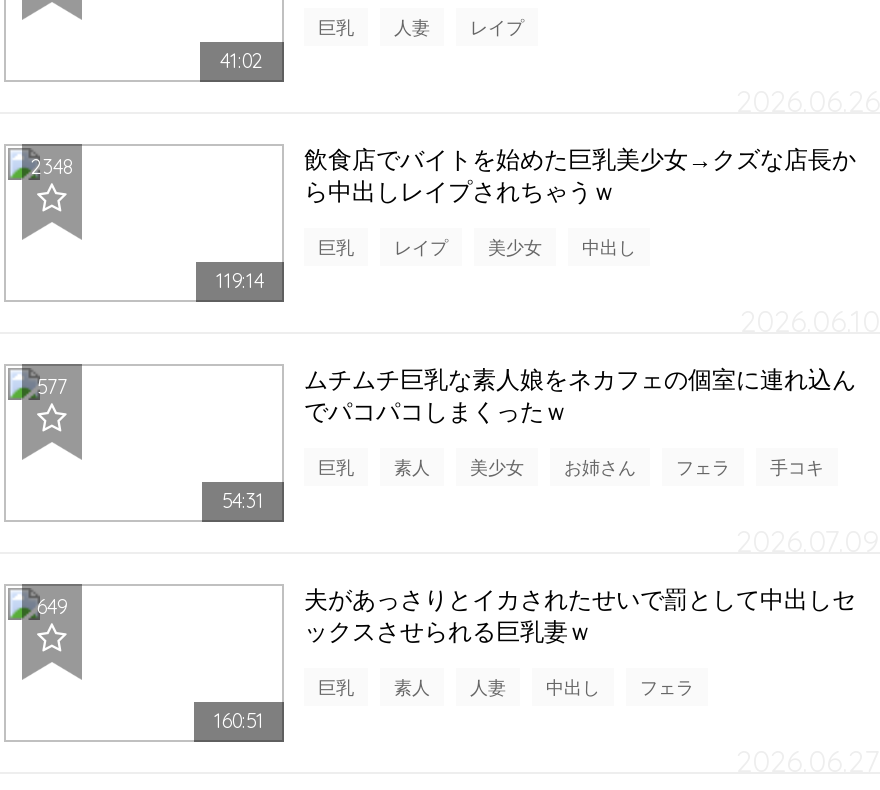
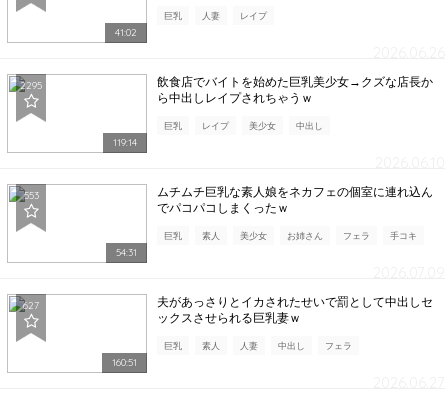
[31,154,73,180] 2348 -> [20,79,42,92] 2295
[37,374,67,400] 577 -> [23,189,38,202] 553
[37,594,67,620] 649 -> [23,299,39,312] 627

